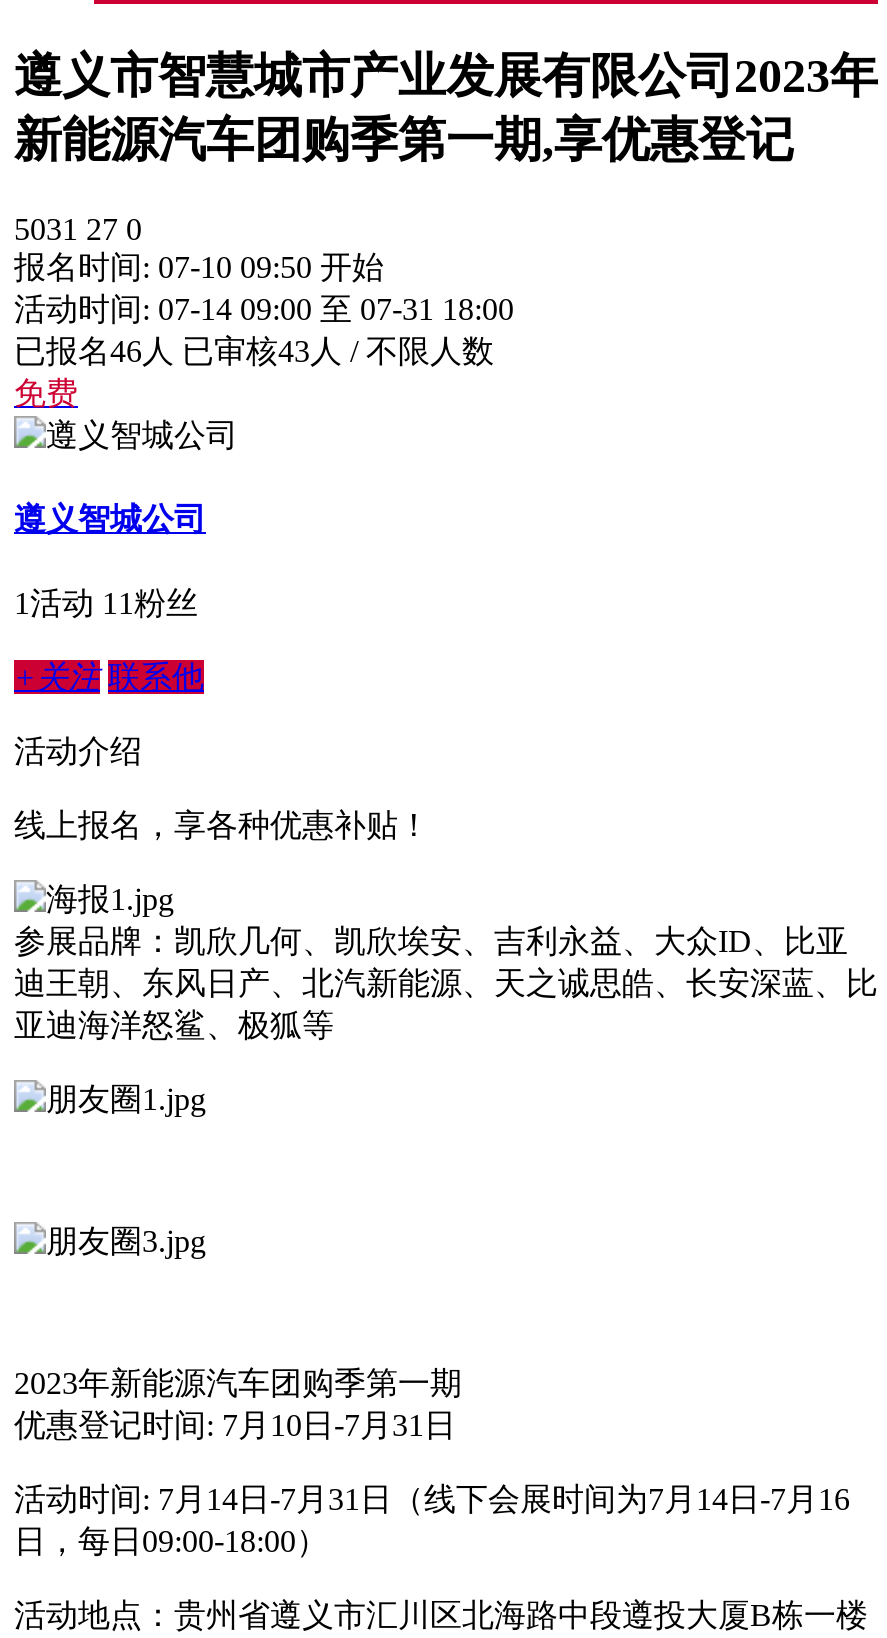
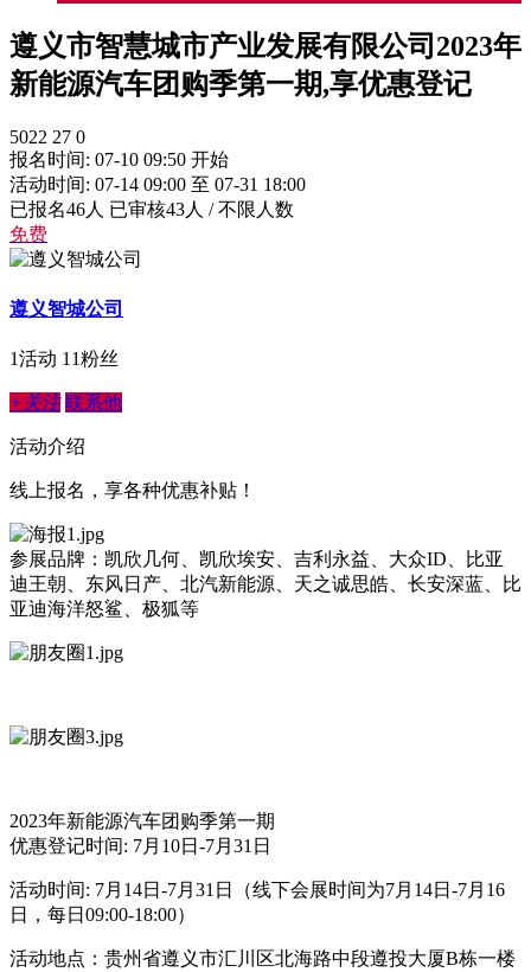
[14,212,142,246] 5031 27 0 -> [9,127,85,147] 5022 27 0

